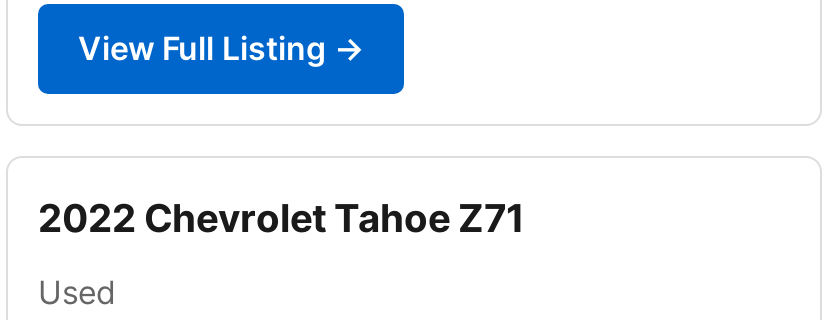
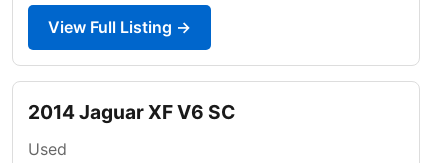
[38,194,524,242] 2022 Chevrolet Tahoe Z71 -> [28,100,235,124] 2014 Jaguar XF V6 SC

